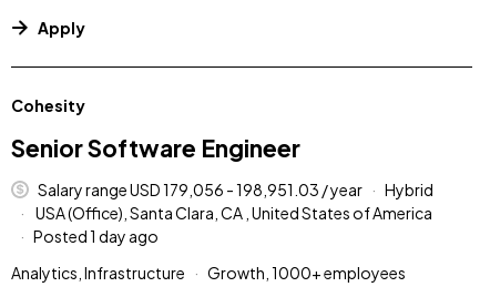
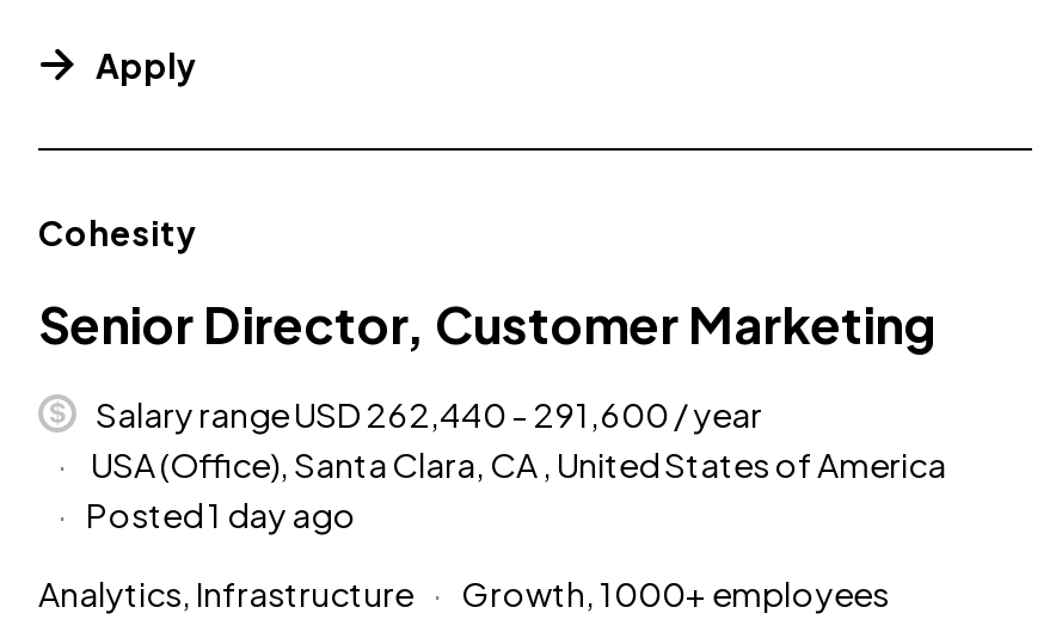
[11,133,300,163] Senior Software Engineer -> [38,291,937,356] Senior Director, Customer Marketing
[38,179,433,199] Salary range USD 179,056 - 198,951.03 / year | Hybrid -> [96,391,762,434] Salary range USD 262,440 - 291,600 / year

